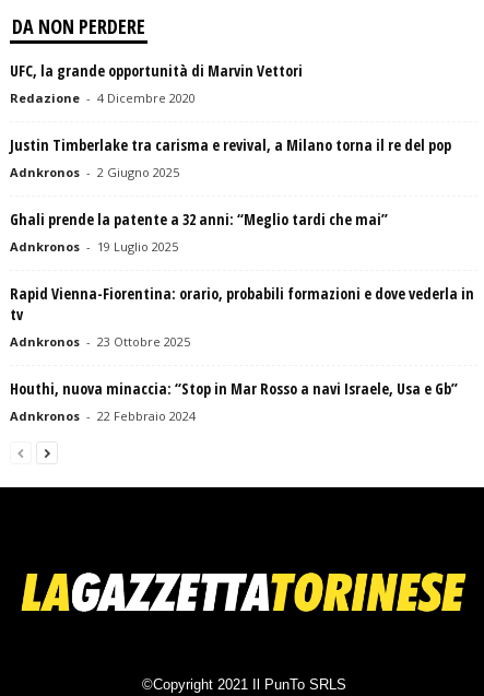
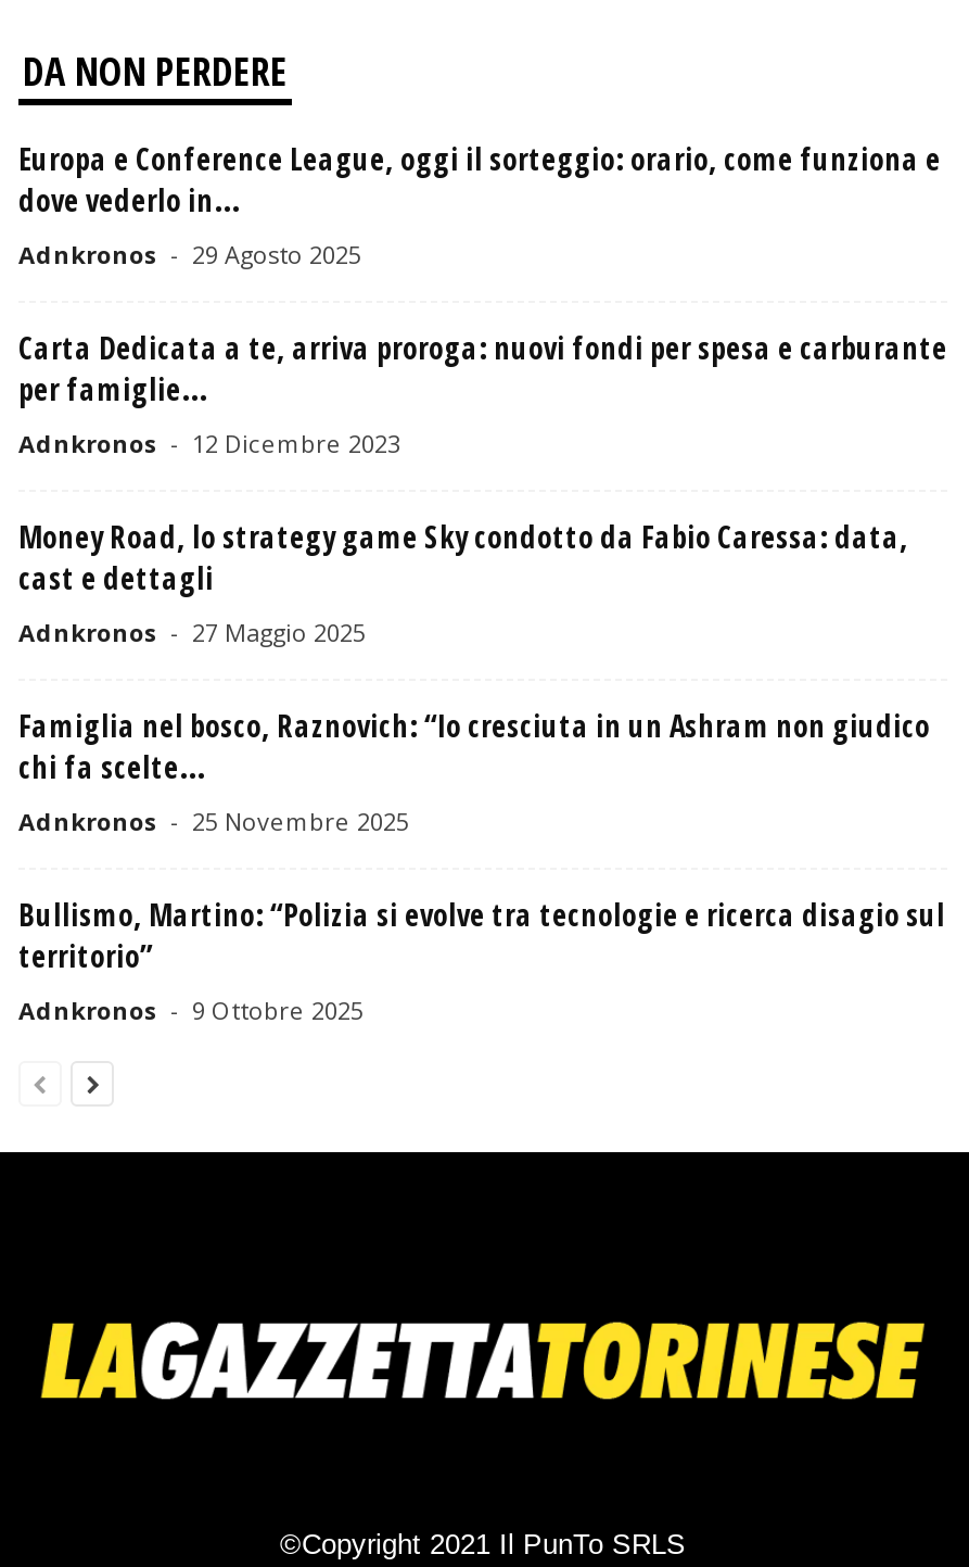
[10,60,303,106] UFC, la grande opportunità di Marvin Vettori | Redazione - 4 Dicembre 2020 -> [18,137,941,270] Europa e Conference League, oggi il sorteggio: orario, come funziona e | dove vederlo in... | Adnkronos - 29 Agosto 2025
[10,134,451,180] Justin Timberlake tra carisma e revival, a Milano torna il re del pop | Adnkronos - 2 Giugno 2025 -> [18,326,947,459] Carta Dedicata a te, arriva proroga: nuovi fondi per spesa e carburante | per famiglie... | Adnkronos - 12 Dicembre 2023
[10,208,388,254] Ghali prende la patente a 32 anni: “Meglio tardi che mai” | Adnkronos - 19 Luglio 2025 -> [18,515,908,648] Money Road, lo strategy game Sky condotto da Fabio Caressa: data, | cast e dettagli | Adnkronos - 27 Maggio 2025
[10,283,474,349] Rapid Vienna-Fiorentina: orario, probabili formazioni e dove vederla in | tv | Adnkronos - 23 Ottobre 2025 -> [18,704,930,837] Famiglia nel bosco, Raznovich: “Io cresciuta in un Ashram non giudico | chi fa scelte... | Adnkronos - 25 Novembre 2025
[10,378,458,424] Houthi, nuova minaccia: “Stop in Mar Rosso a navi Israele, Usa e Gb” | Adnkronos - 22 Febbraio 2024 -> [18,893,945,1026] Bullismo, Martino: “Polizia si evolve tra tecnologie e ricerca disagio sul | territorio” | Adnkronos - 9 Ottobre 2025

